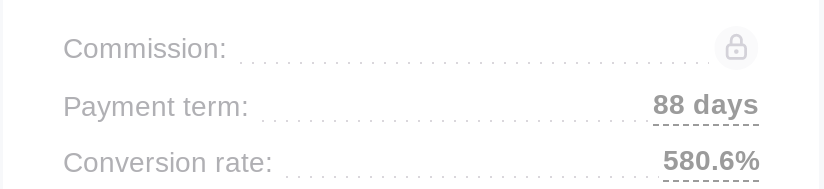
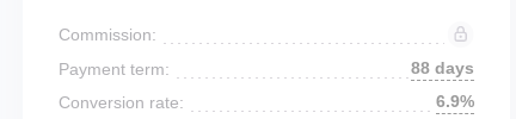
[663,144,759,176] 580.6% -> [436,92,474,111] 6.9%

